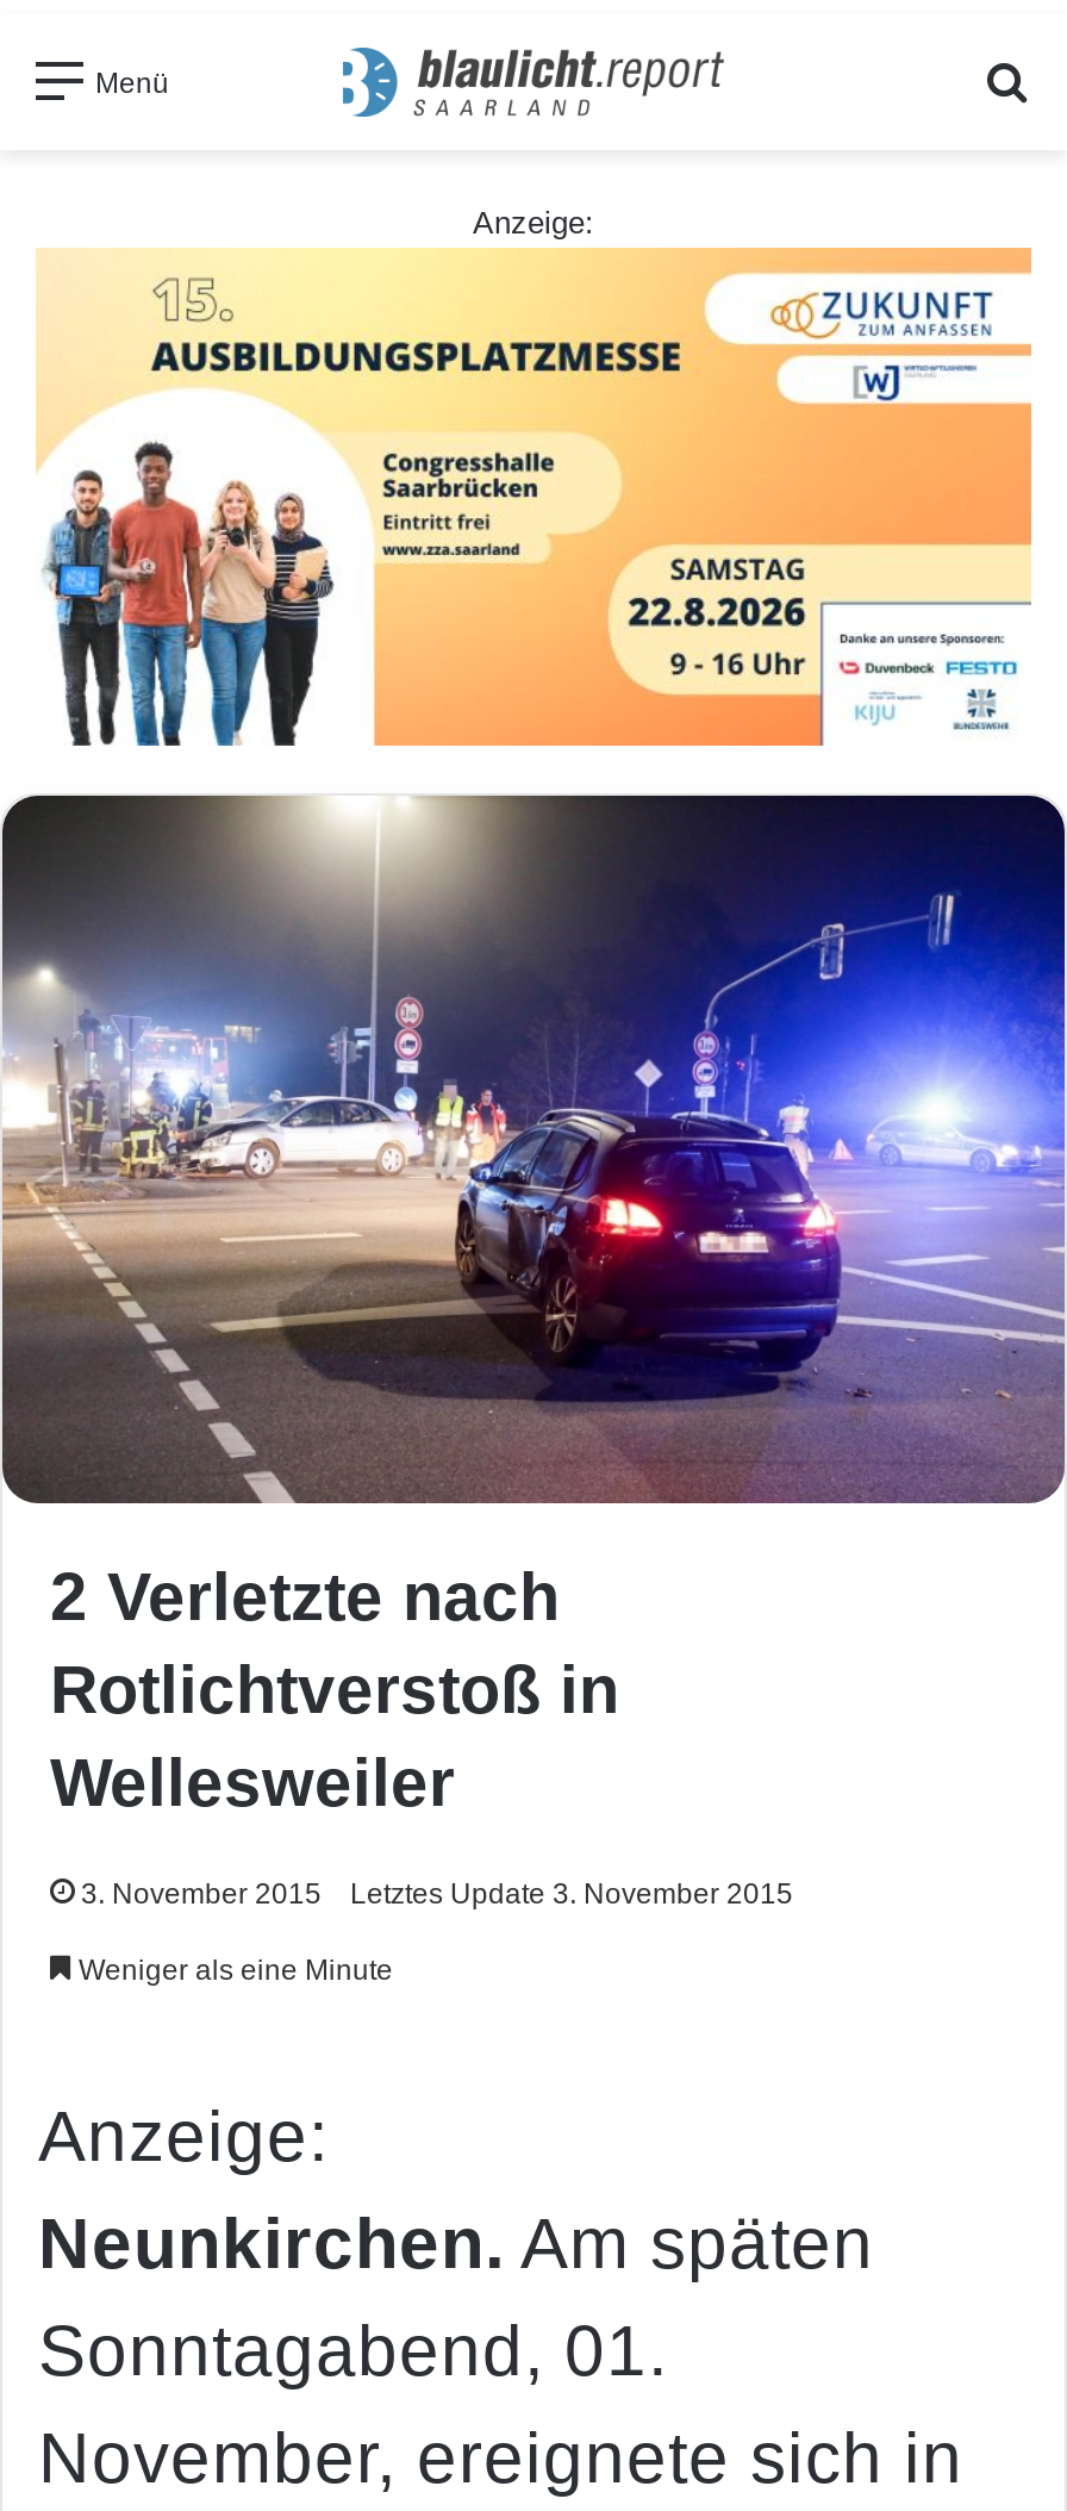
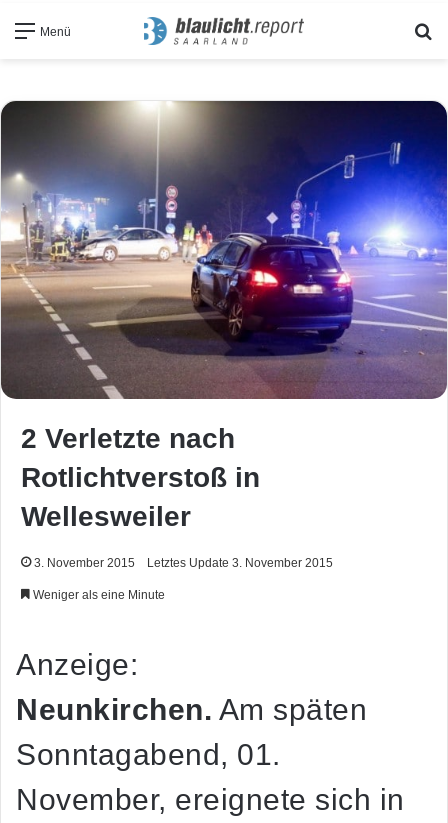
[473,204,594,240] Anzeige: -> none
[36,248,1034,748] [image] -> none

